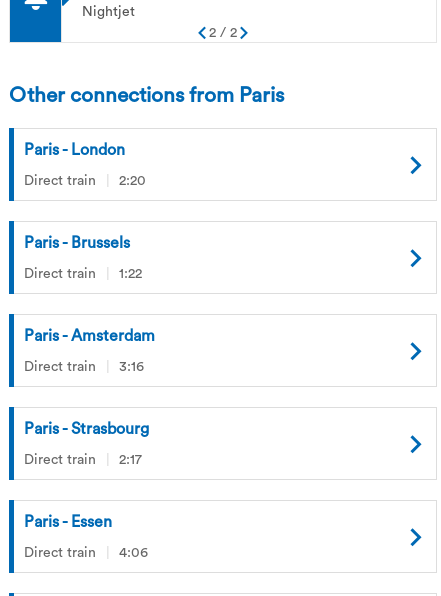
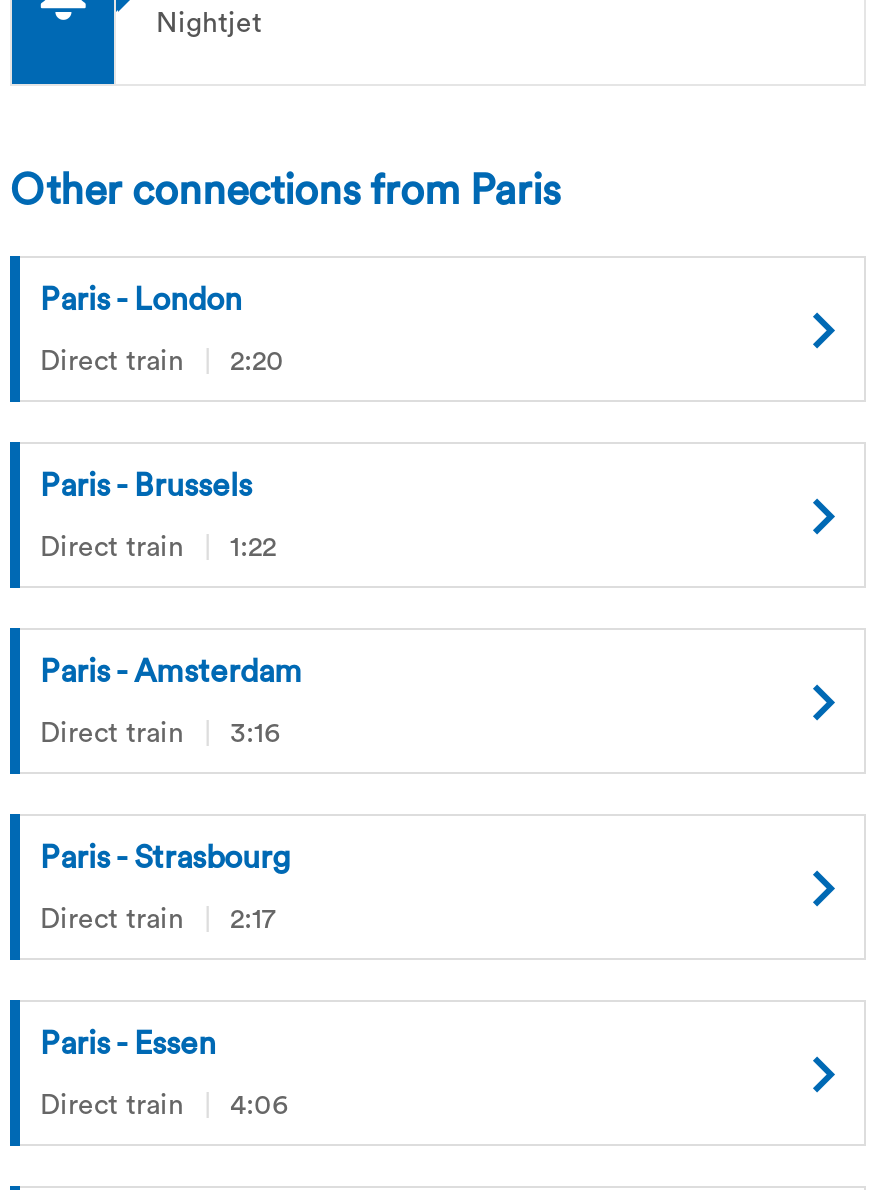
[209,26,237,40] 2 / 2 -> none

